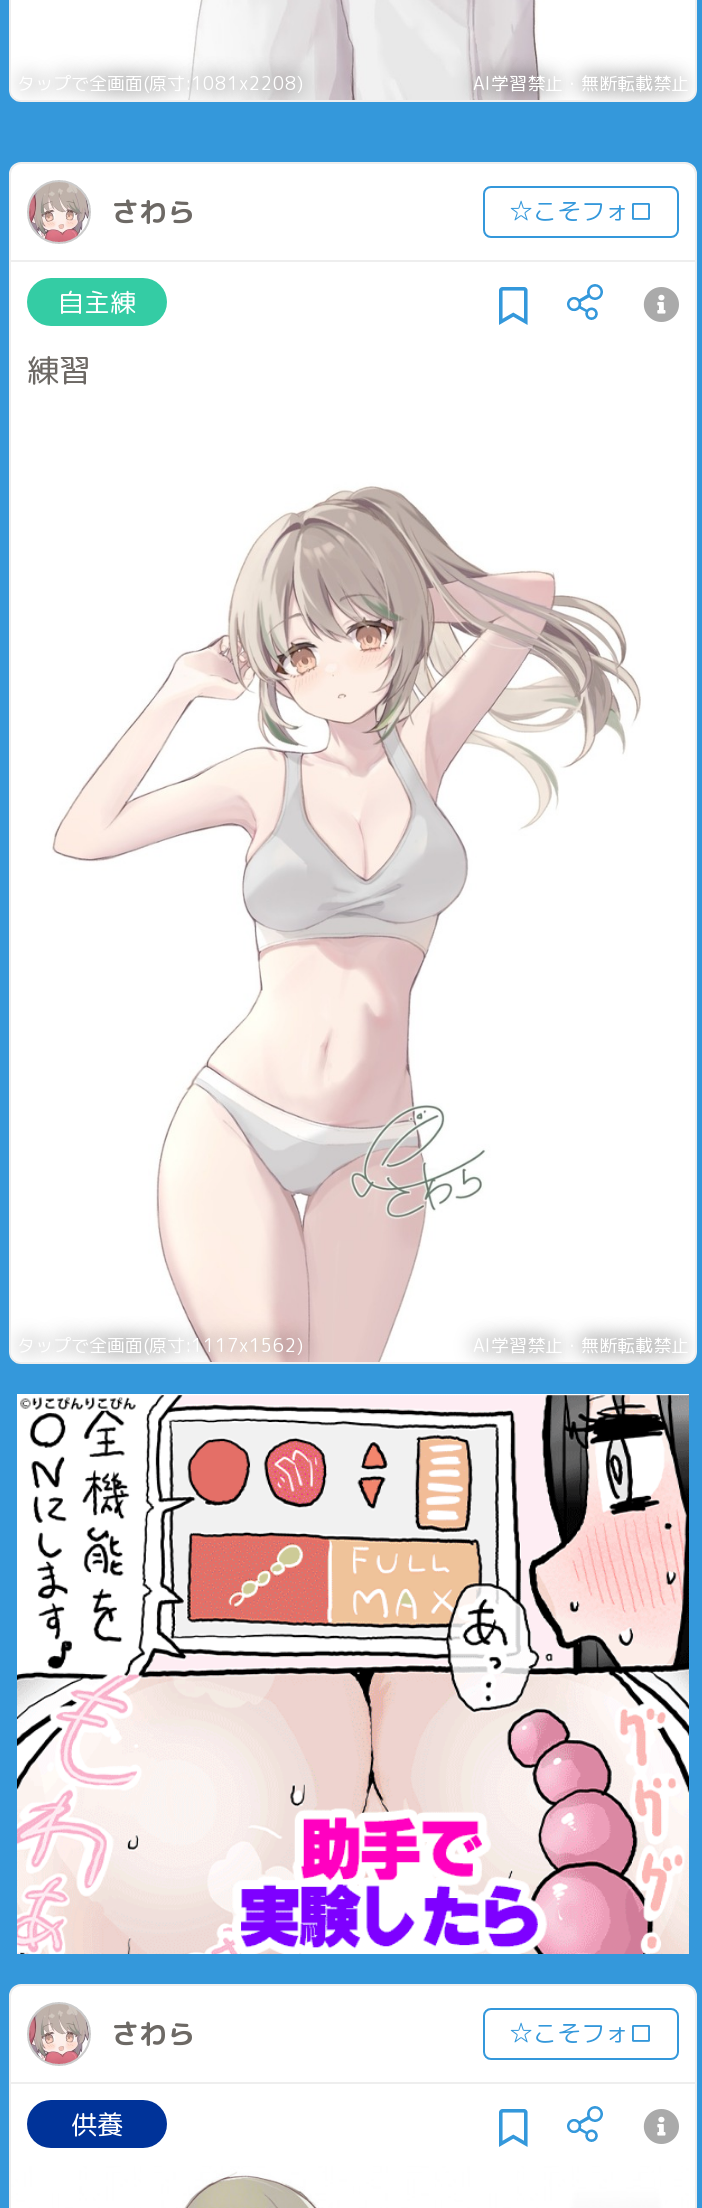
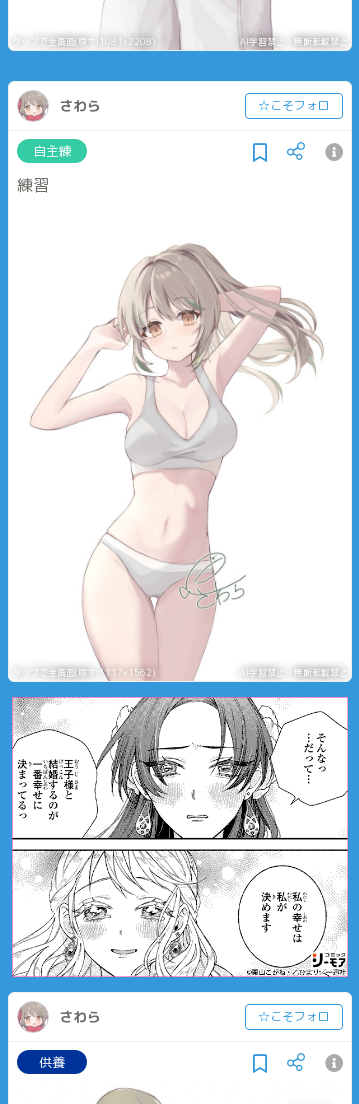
[15,1392,691,1956] [image] -> [11,696,349,978] [image]

